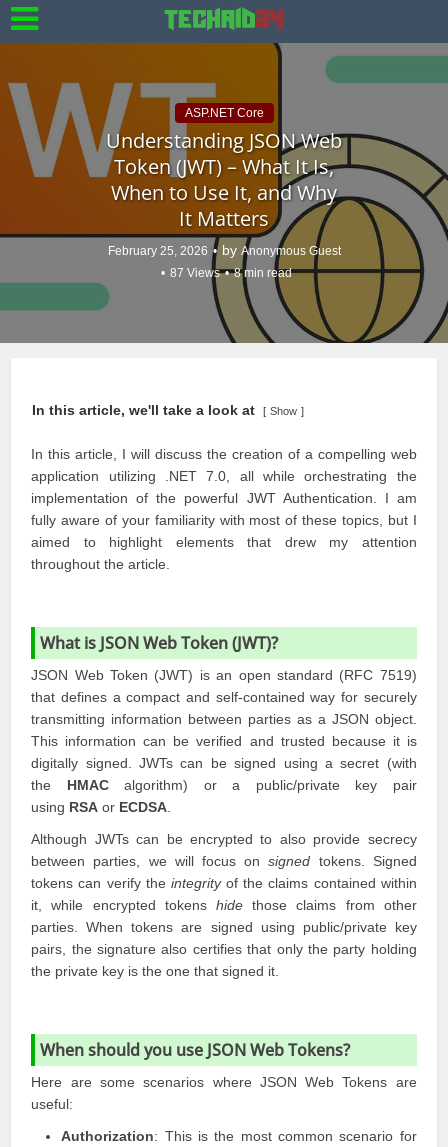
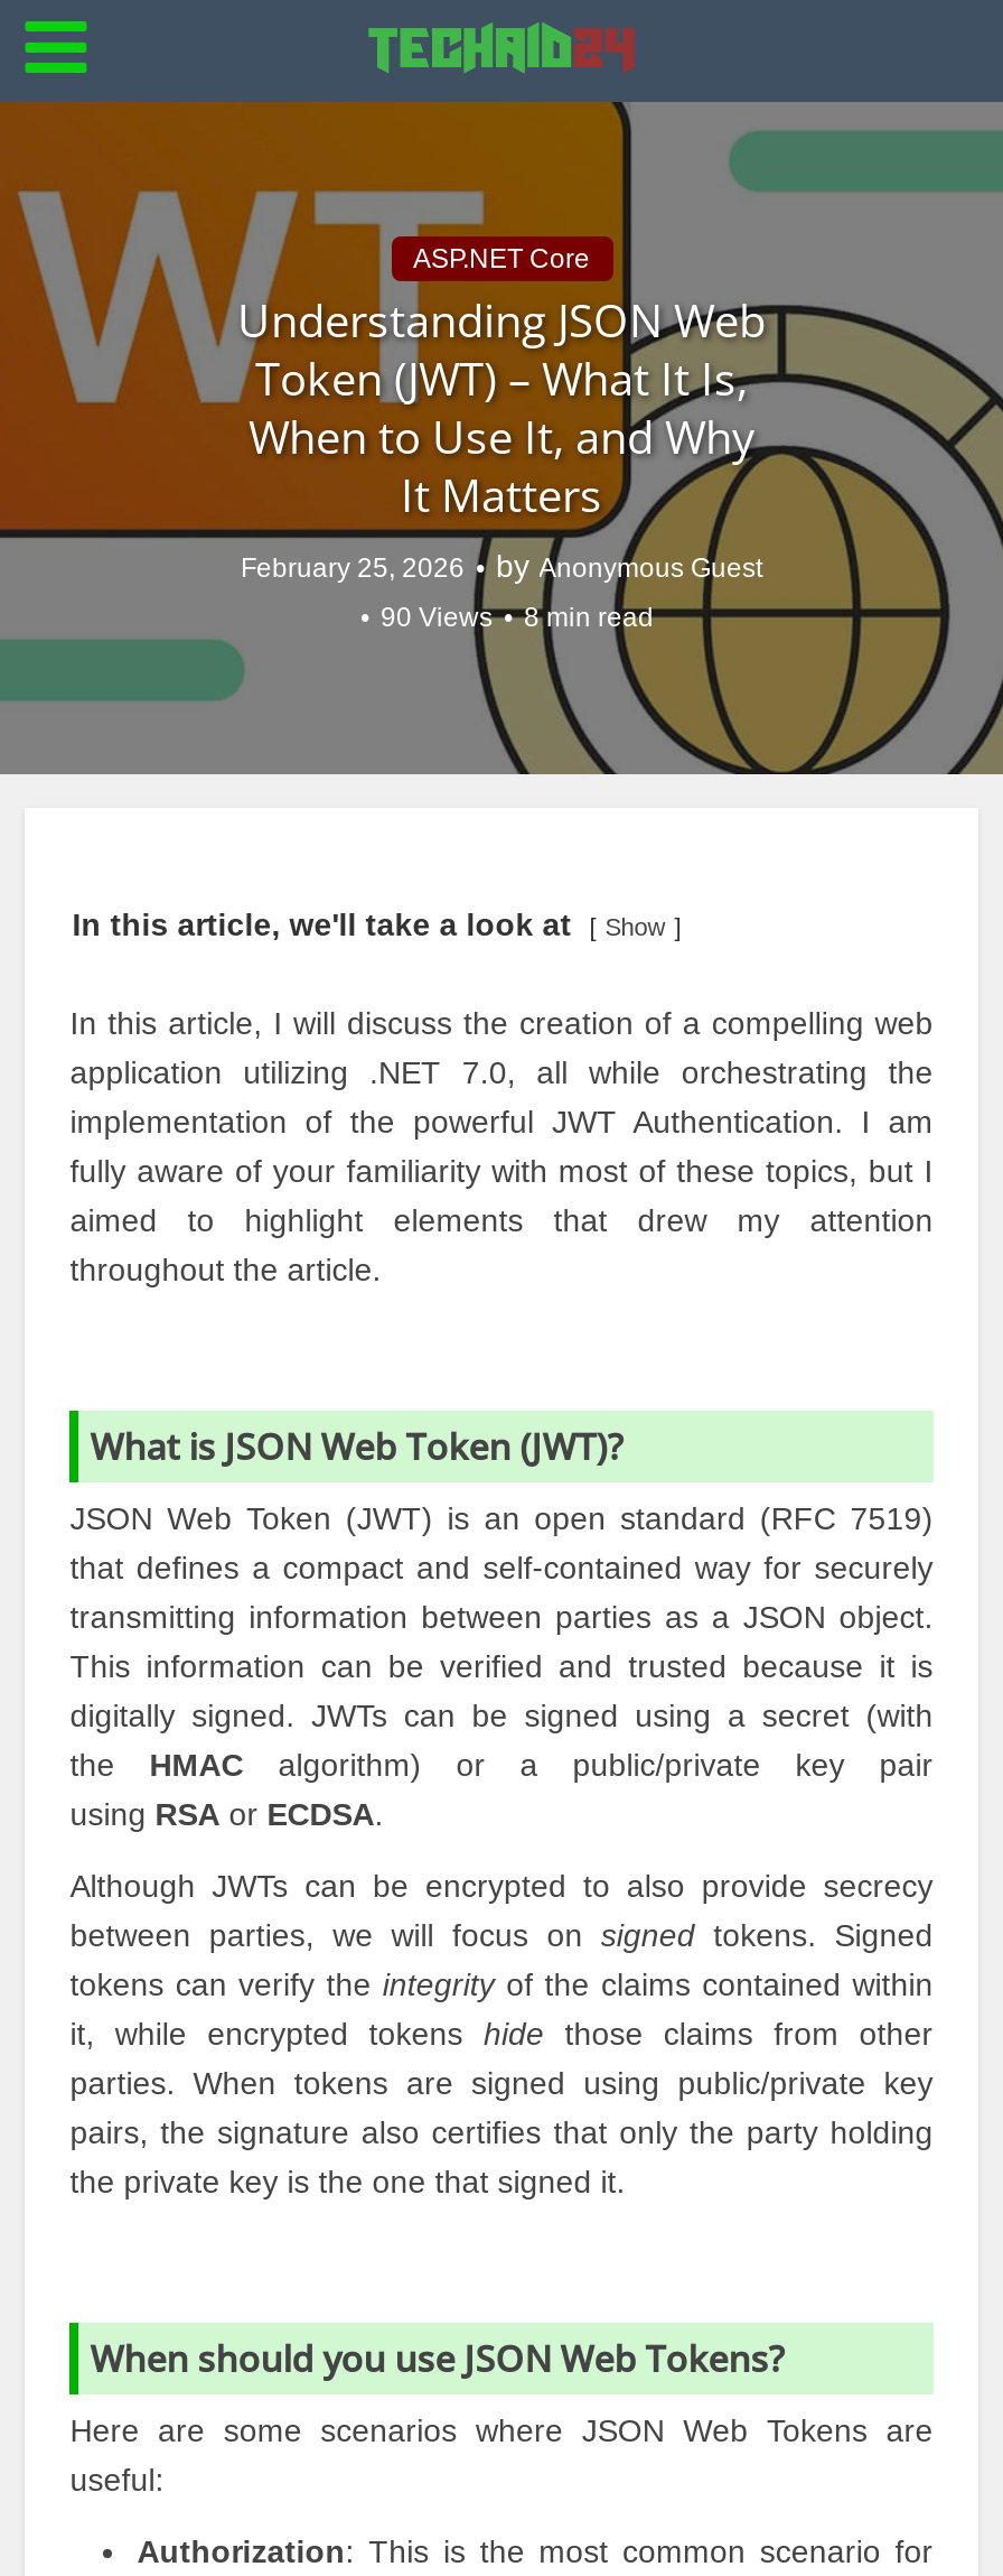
[170,265,292,279] 87 Views 8 min read -> [381,601,654,632] 90 Views 8 min read

